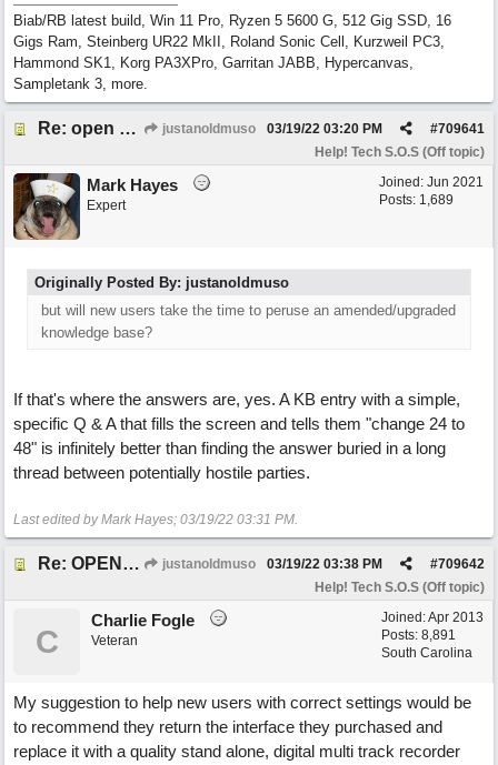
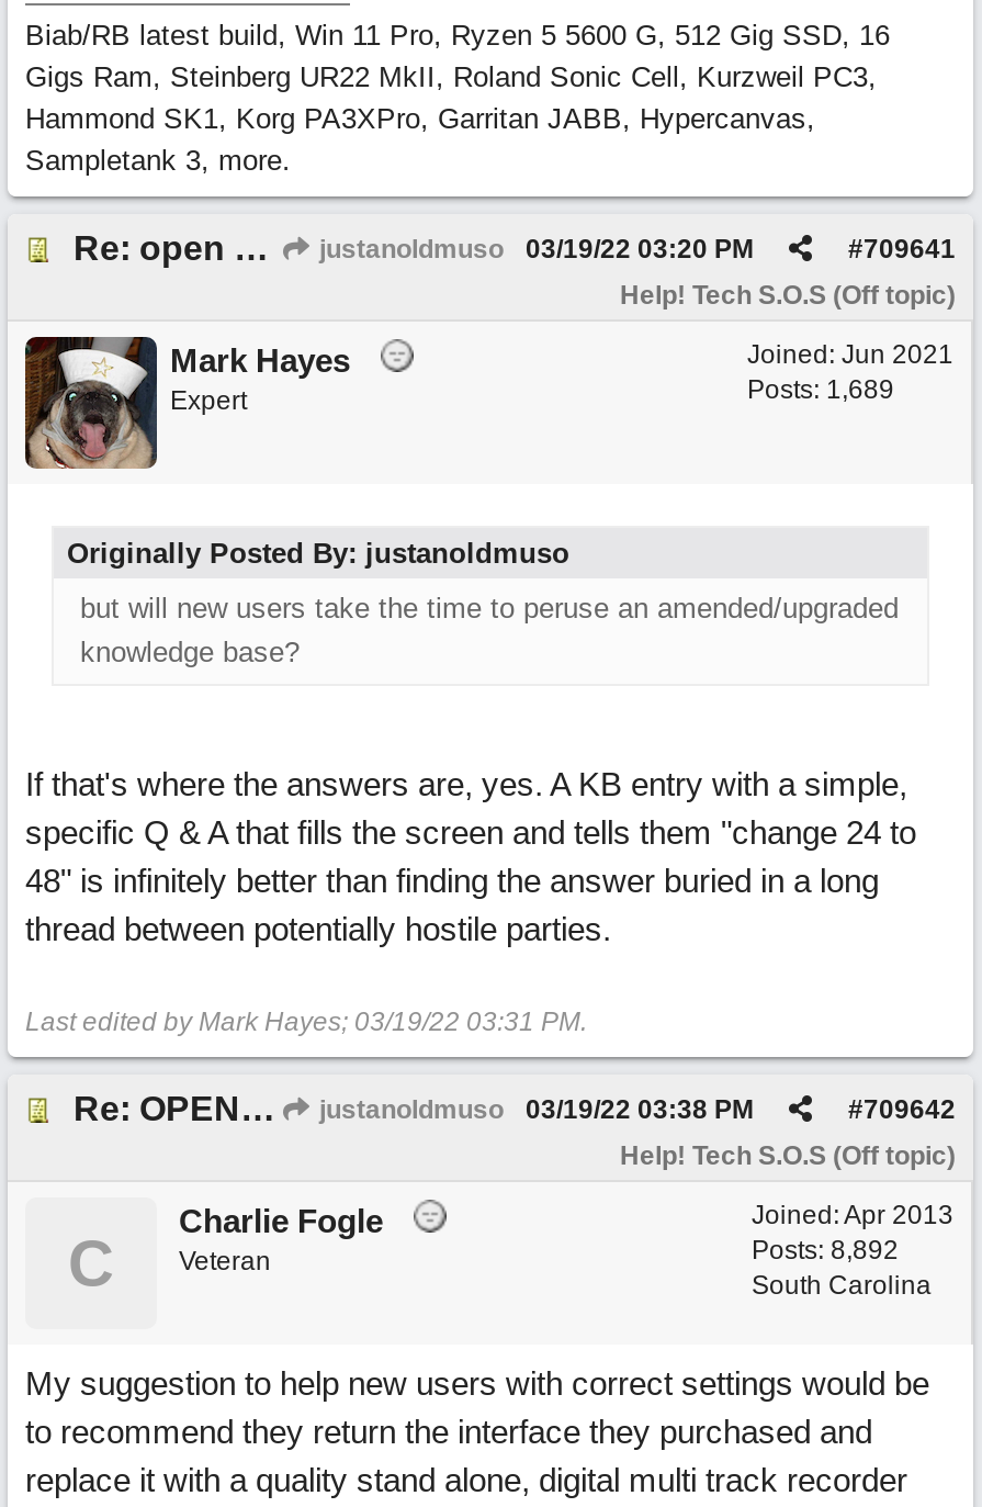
[381,627,456,643] Posts: 8,891 -> [752,1235,899,1266] Posts: 8,892

